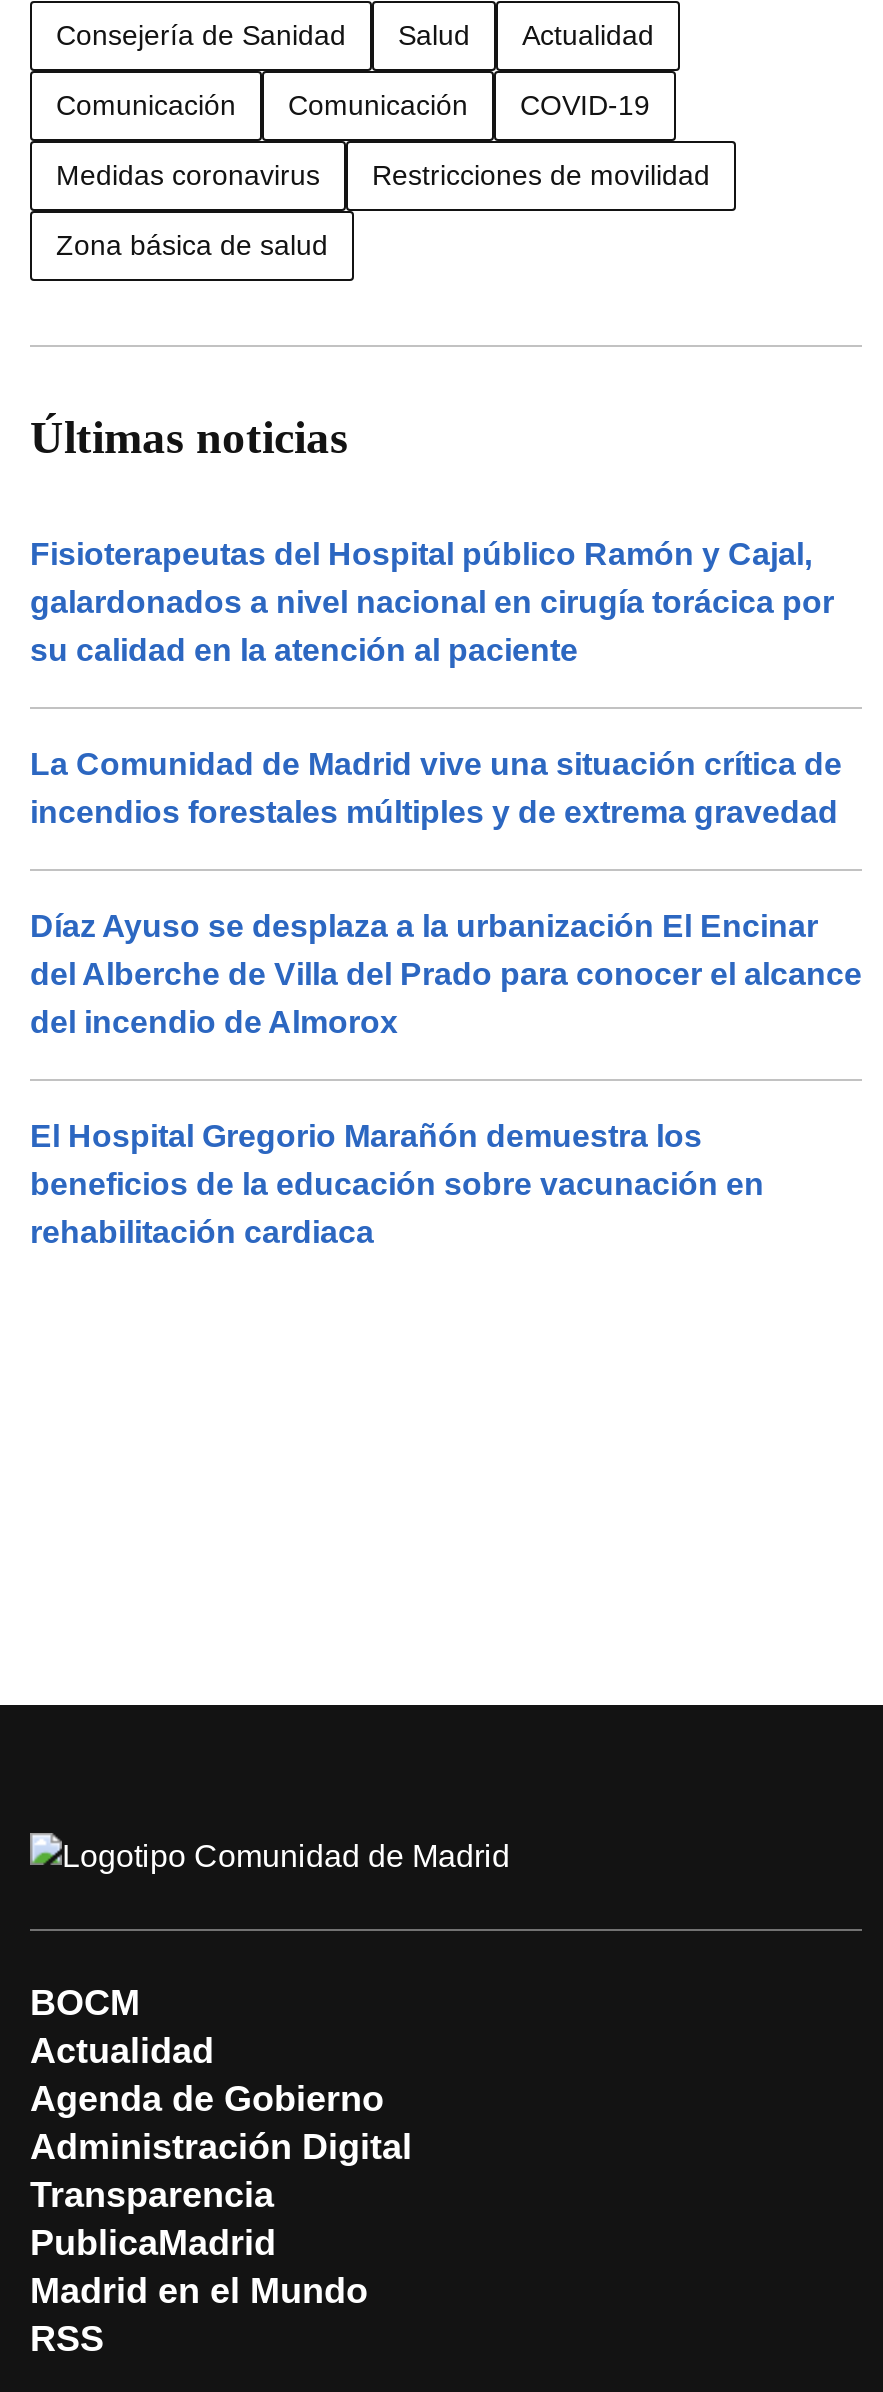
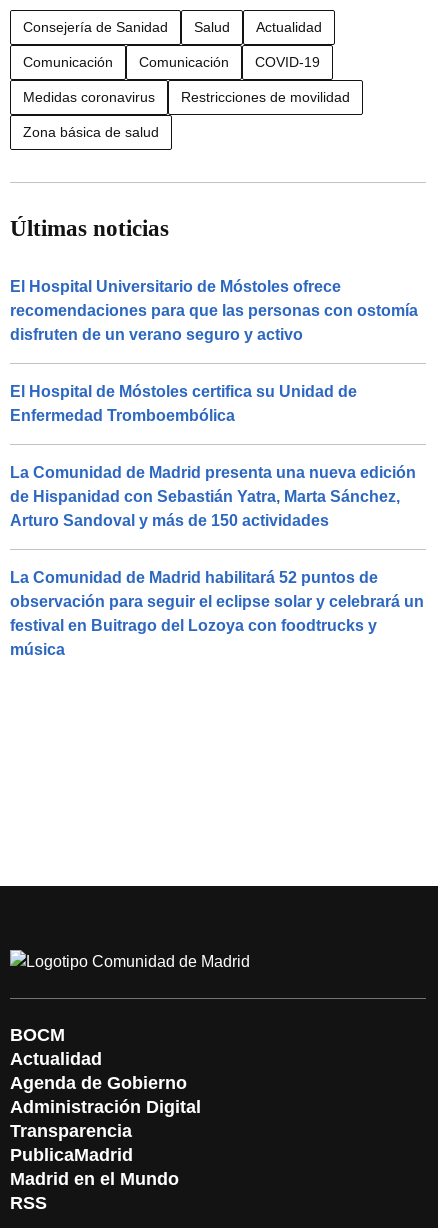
[30,538,834,668] Fisioterapeutas del Hospital público Ramón y Cajal, | galardonados a nivel nacional en cirugía torácica por | su calidad en la atención al paciente -> [10,278,418,343] El Hospital Universitario de Móstoles ofrece | recomendaciones para que las personas con ostomía | disfruten de un verano seguro y activo
[30,748,842,830] La Comunidad de Madrid vive una situación crítica de | incendios forestales múltiples y de extrema gravedad -> [10,383,357,424] El Hospital de Móstoles certifica su Unidad de | Enfermedad Tromboembólica
[30,910,862,1040] Díaz Ayuso se desplaza a la urbanización El Encinar | del Alberche de Villa del Prado para conocer el alcance | del incendio de Almorox -> [10,464,416,529] La Comunidad de Madrid presenta una nueva edición | de Hispanidad con Sebastián Yatra, Marta Sánchez, | Arturo Sandoval y más de 150 actividades
[30,1120,764,1250] El Hospital Gregorio Marañón demuestra los | beneficios de la educación sobre vacunación en | rehabilitación cardiaca -> [10,569,424,658] La Comunidad de Madrid habilitará 52 puntos de | observación para seguir el eclipse solar y celebrará un | festival en Buitrago del Lozoya con foodtrucks y | música

